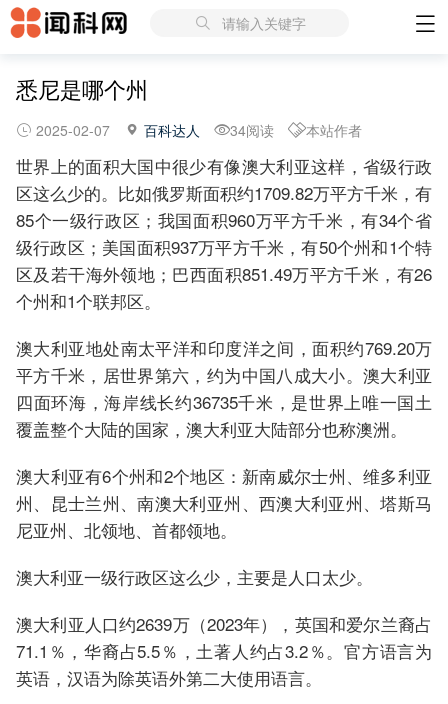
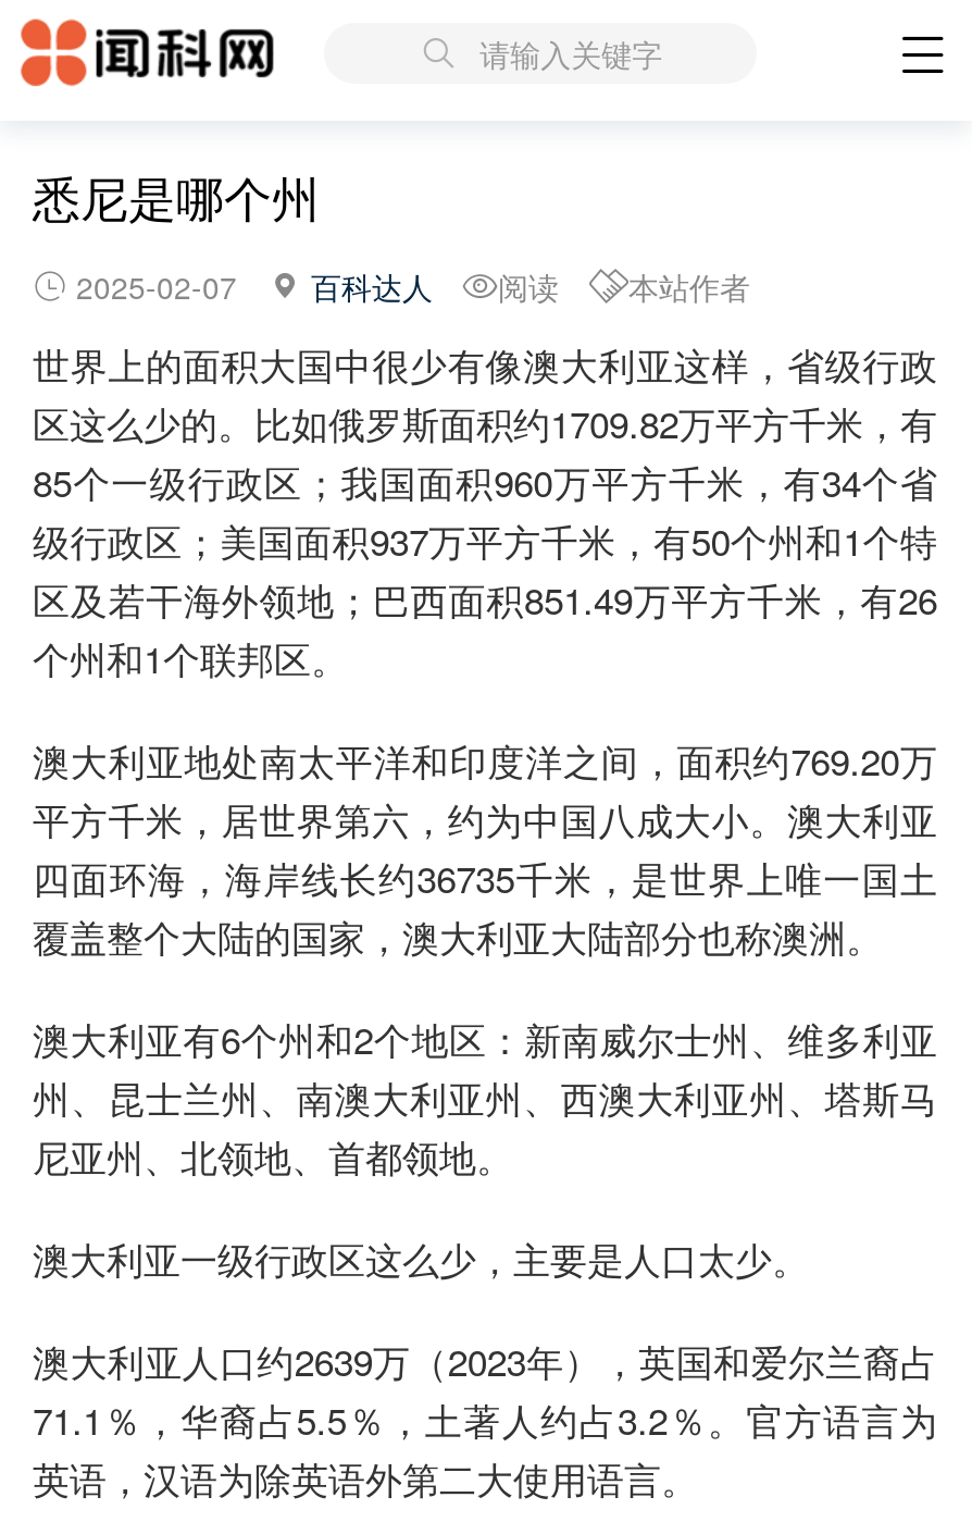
[230,120,274,140] 34阅读 -> [498,264,559,308] 阅读

